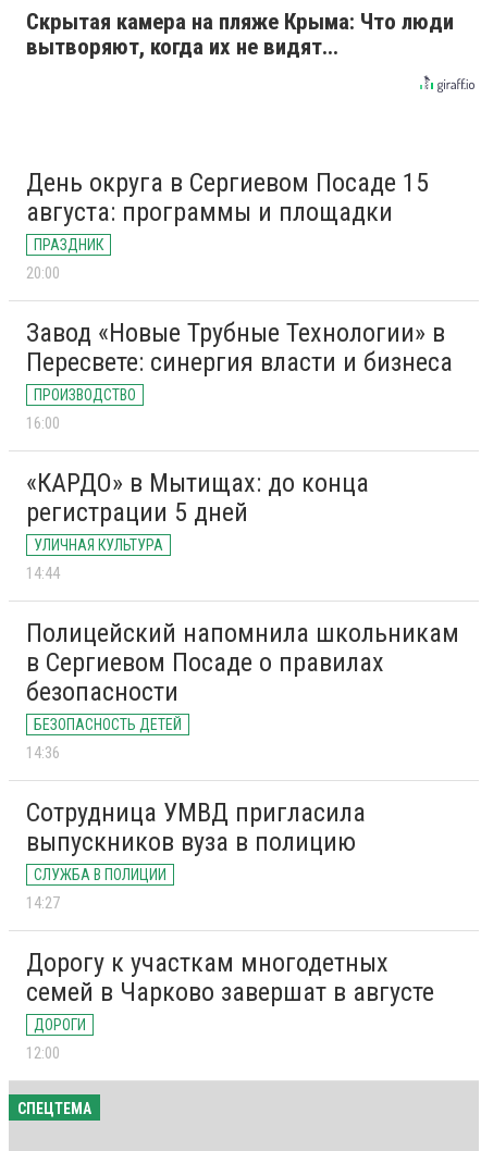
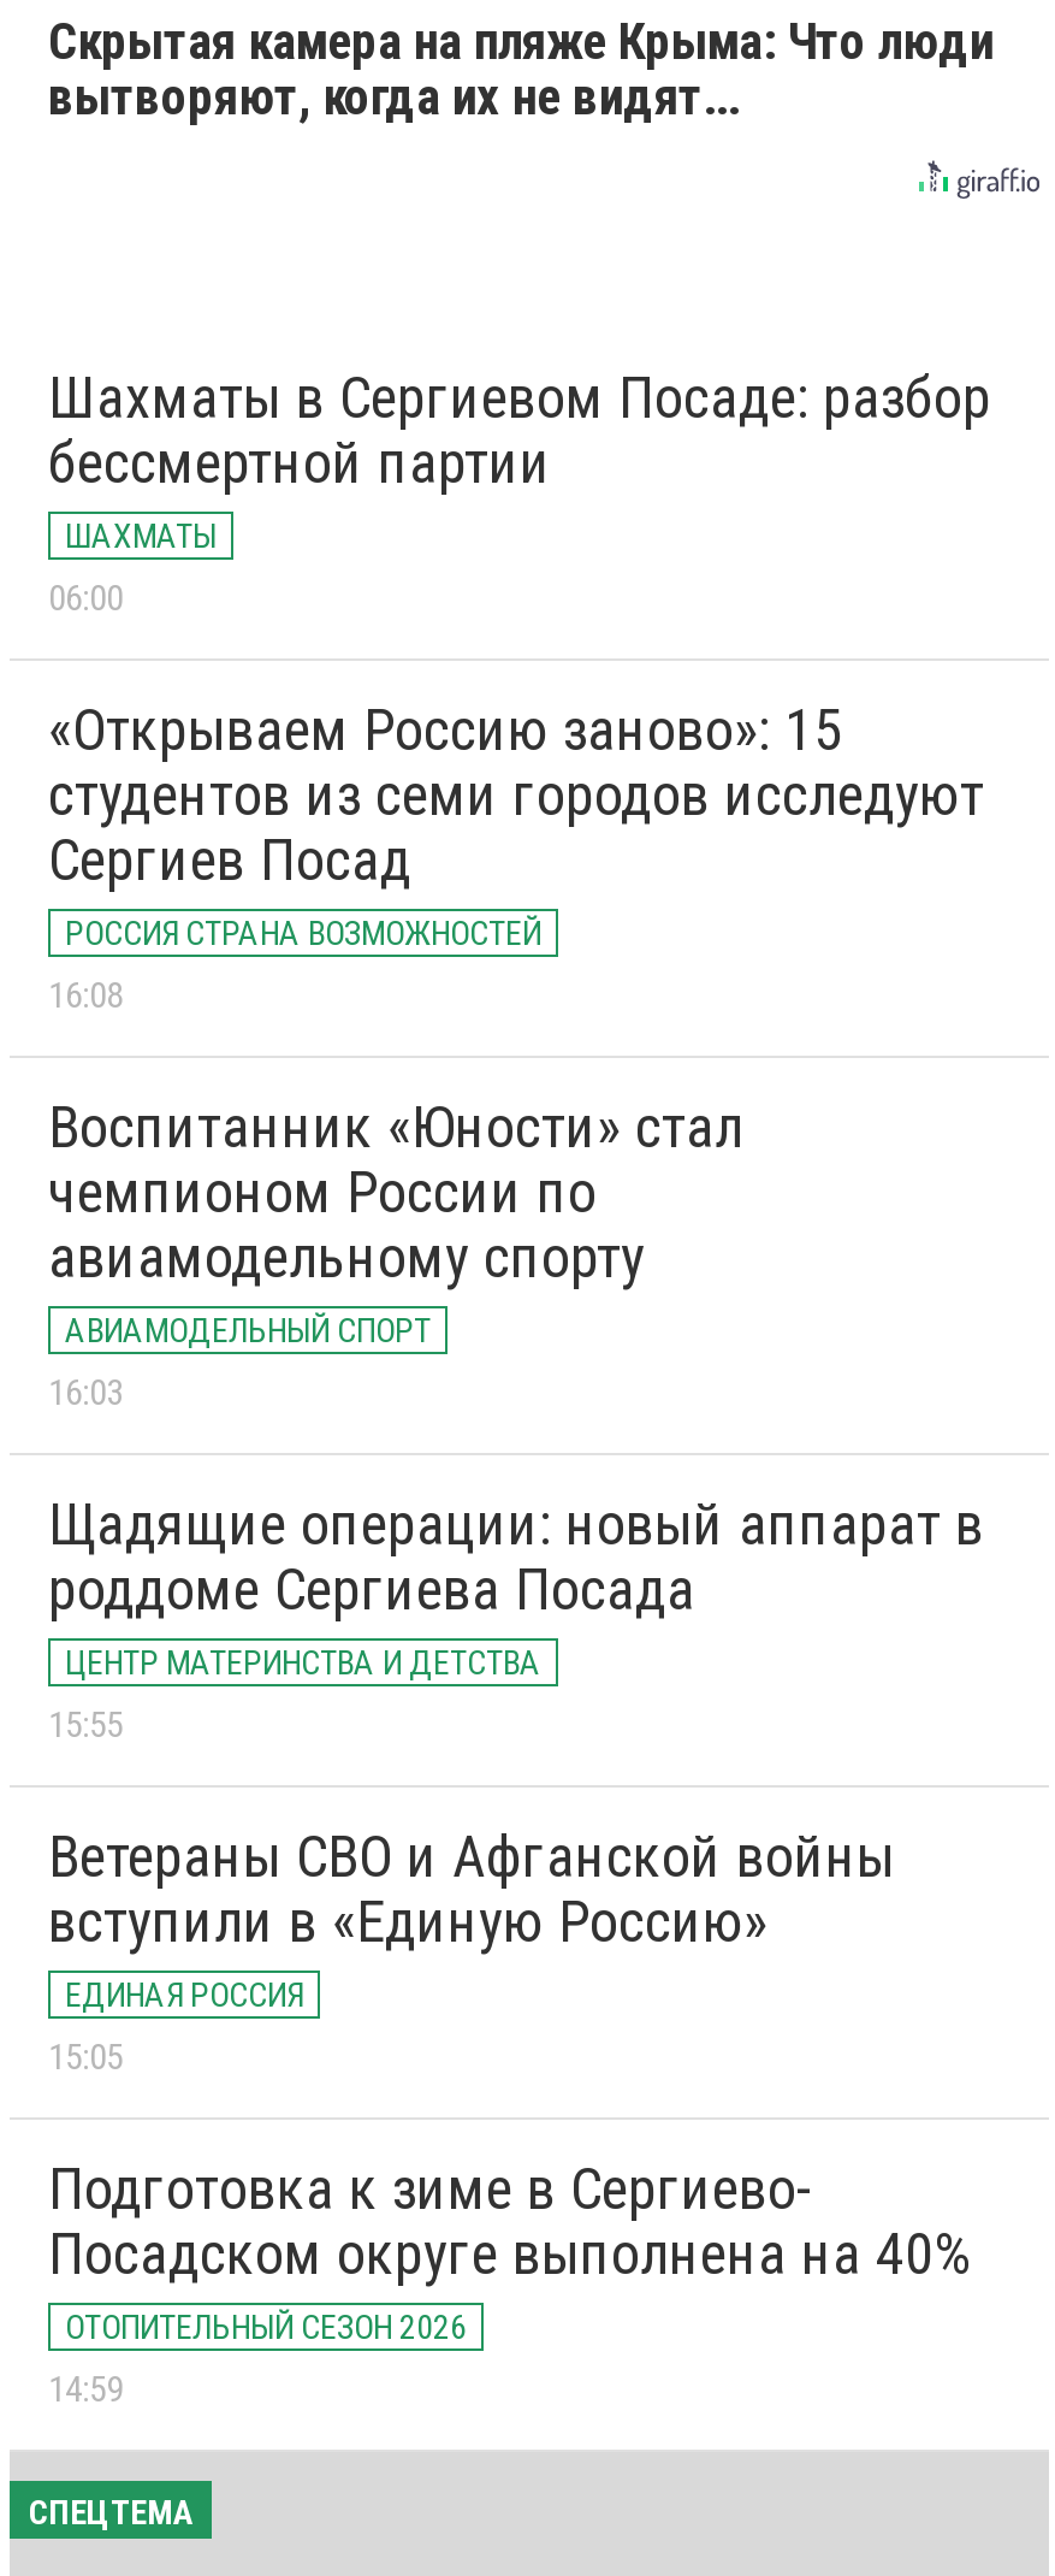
[26,168,429,254] День округа в Сергиевом Посаде 15 | августа: программы и площадки | ПРАЗДНИК -> [48,366,991,556] Шахматы в Сергиевом Посаде: разбор | бессмертной партии | ШАХМАТЫ
[26,264,60,283] 20:00 -> [48,578,123,621] 06:00
[26,318,453,404] Завод «Новые Трубные Технологии» в | Пересвете: синергия власти и бизнеса | ПРОИЗВОДСТВО -> [48,698,984,953] «Открываем Россию заново»: 15 | студентов из семи городов исследуют | Сергиев Посад | РОССИЯ СТРАНА ВОЗМОЖНОСТЕЙ
[26,414,60,433] 16:00 -> [48,975,123,1018] 16:08
[26,468,369,554] «КАРДО» в Мытищах: до конца | регистрации 5 дней | УЛИЧНАЯ КУЛЬТУРА -> [48,1095,743,1350] Воспитанник «Юности» стал | чемпионом России по | авиамодельному спорту | АВИАМОДЕЛЬНЫЙ СПОРТ
[26,564,60,584] 14:44 -> [48,1372,123,1415] 16:03
[26,618,459,734] Полицейский напомнила школьникам | в Сергиевом Посаде о правилах | безопасности | БЕЗОПАСНОСТЬ ДЕТЕЙ -> [48,1492,984,1683] Щадящие операции: новый аппарат в | роддоме Сергиева Посада | ЦЕНТР МАТЕРИНСТВА И ДЕТСТВА
[26,743,60,763] 14:36 -> [48,1704,123,1748] 15:55
[26,798,366,884] Сотрудница УМВД пригласила | выпускников вуза в полицию | СЛУЖБА В ПОЛИЦИИ -> [48,1825,895,2015] Ветераны СВО и Афганской войны | вступили в «Единую Россию» | ЕДИНАЯ РОССИЯ
[26,894,60,913] 14:27 -> [48,2036,123,2080] 15:05
[26,948,434,1034] Дорогу к участкам многодетных | семей в Чарково завершат в августе | ДОРОГИ -> [48,2157,970,2347] Подготовка к зиме в Сергиево- | Посадском округе выполнена на 40% | ОТОПИТЕЛЬНЫЙ СЕЗОН 2026
[26,1044,60,1063] 12:00 -> [48,2369,123,2412] 14:59

